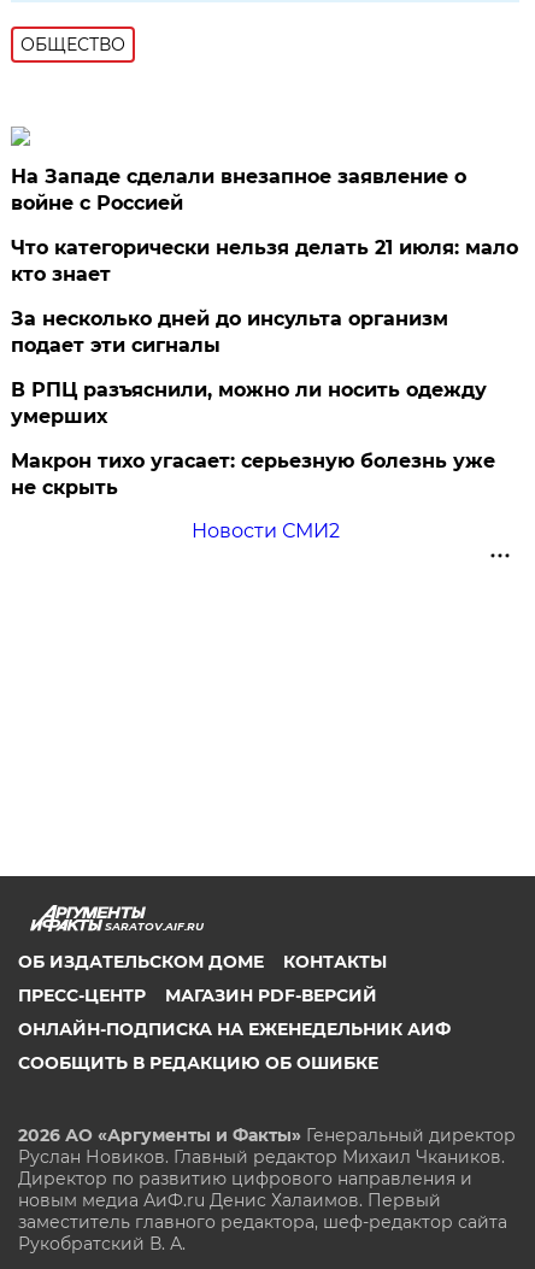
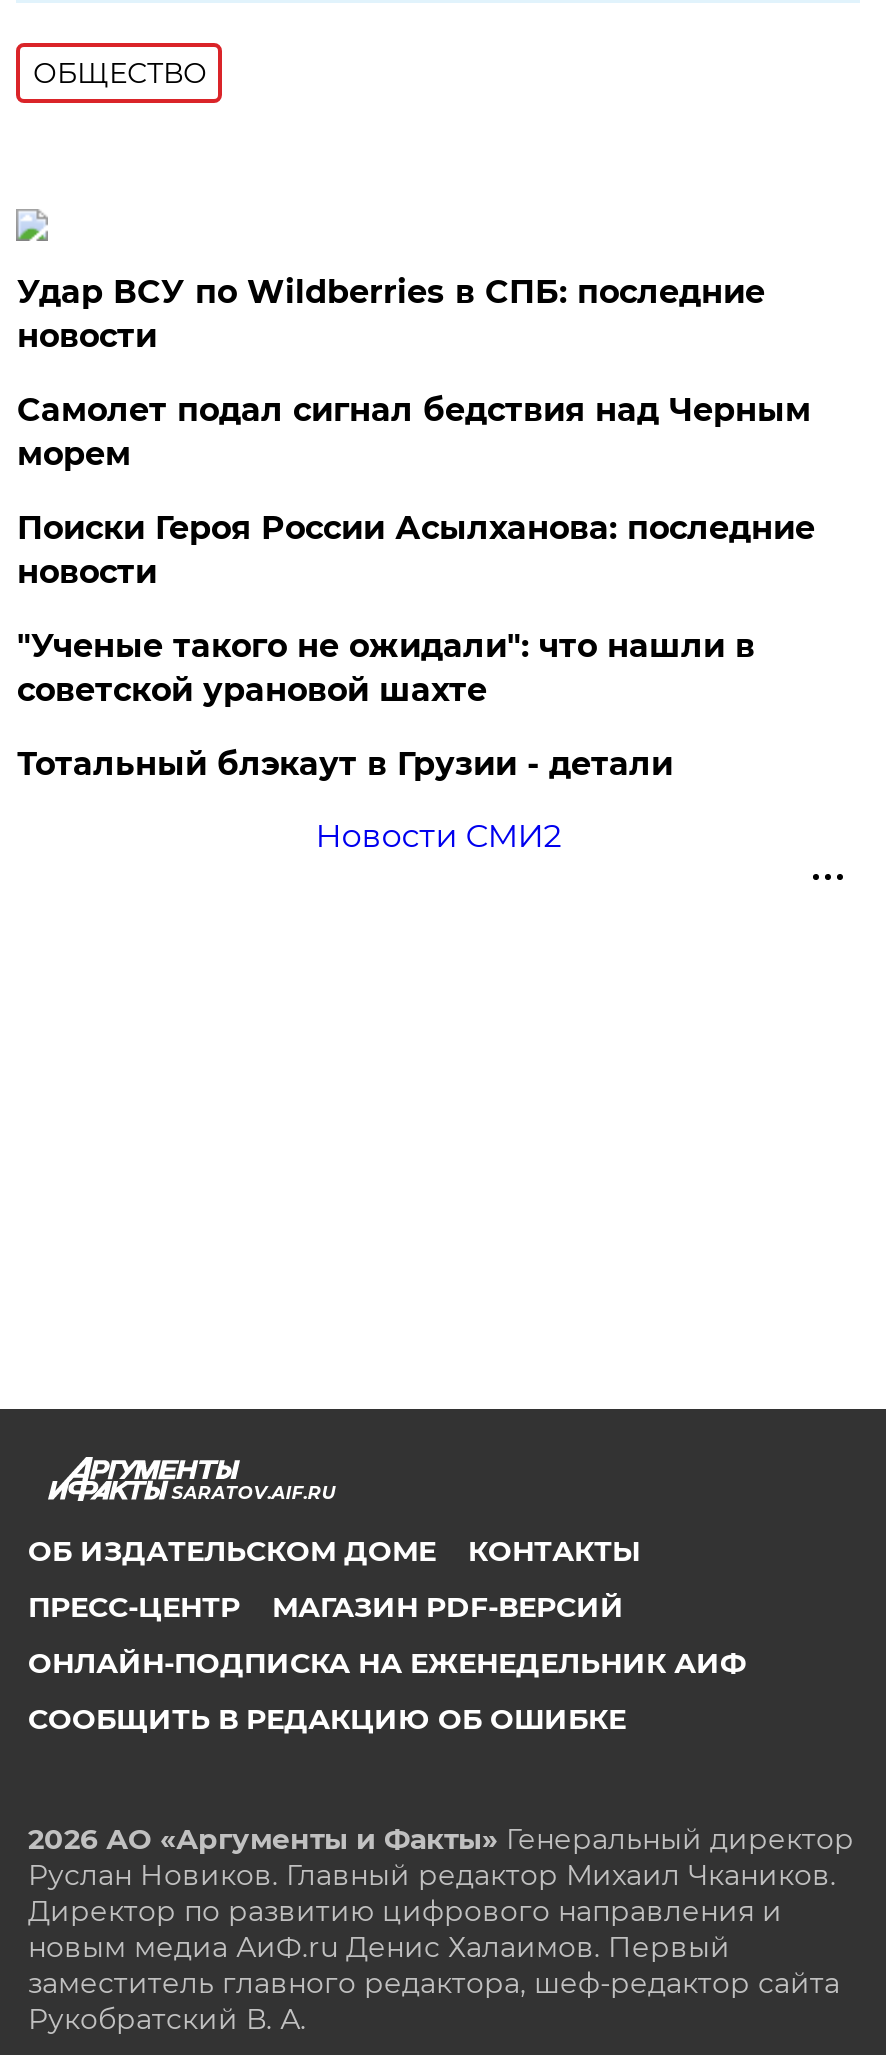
[11,165,467,215] На Западе сделали внезапное заявление о | войне с Россией -> [17,274,765,356] Удар ВСУ по Wildberries в СПБ: последние | новости
[11,237,519,286] Что категорически нельзя делать 21 июля: мало | кто знает -> [17,392,811,474] Самолет подал сигнал бедствия над Черным | морем
[11,308,449,357] За несколько дней до инсульта организм | подает эти сигналы -> [17,510,815,592] Поиски Героя России Асылханова: последние | новости
[11,379,487,428] В РПЦ разъяснили, можно ли носить одежду | умерших -> [17,628,755,710] "Ученые такого не ожидали": что нашли в | советской урановой шахте
[11,450,496,499] Макрон тихо угасает: серьезную болезнь уже | не скрыть -> [17,746,673,784] Тотальный блэкаут в Грузии - детали

